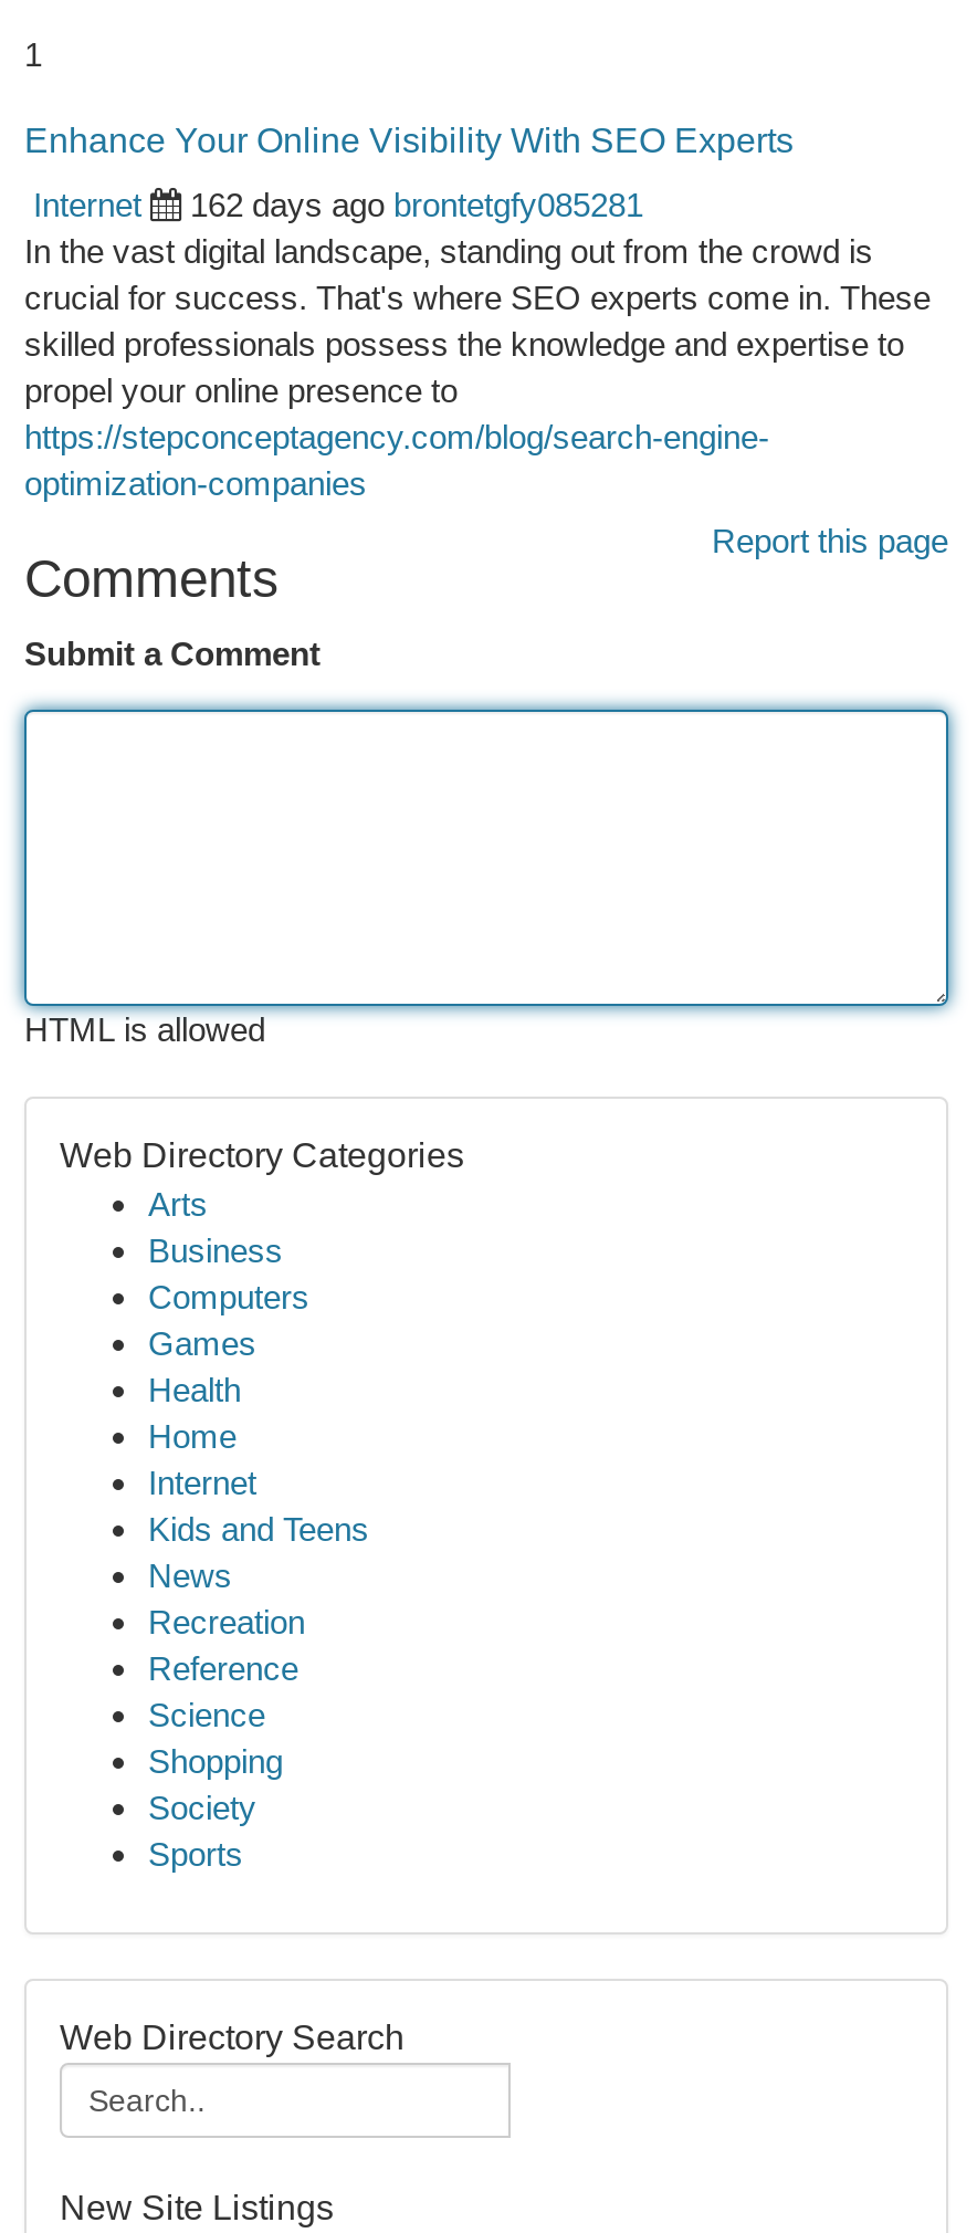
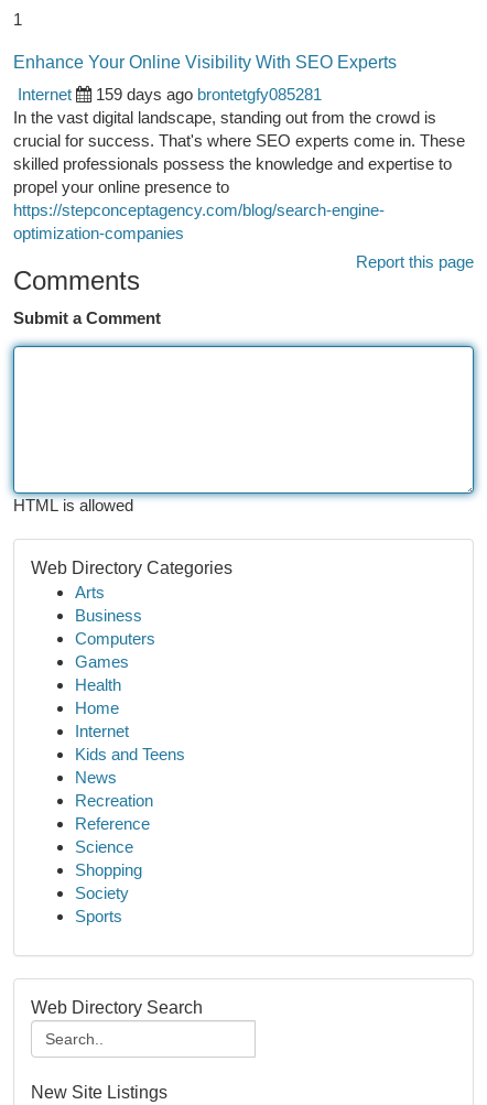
[190,186,643,223] 162 days ago brontetgfy085281 -> [96,85,322,104] 159 days ago brontetgfy085281

